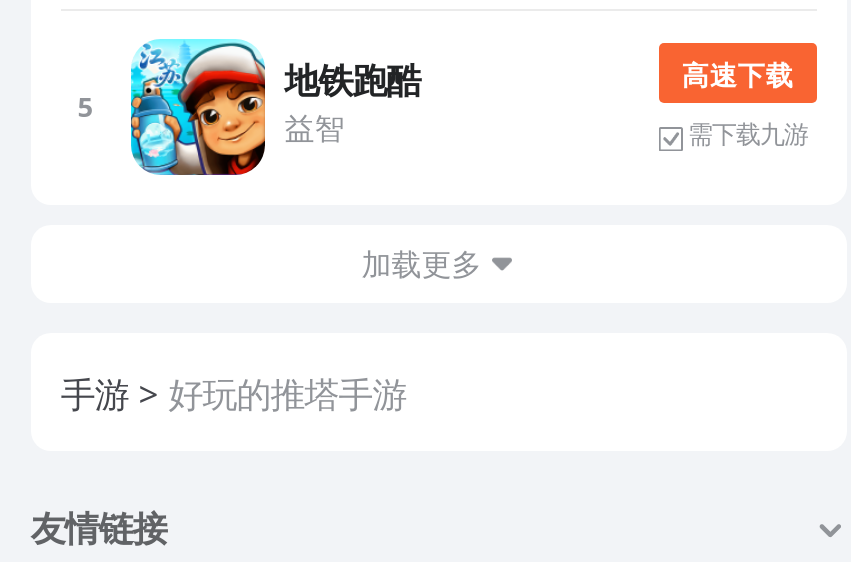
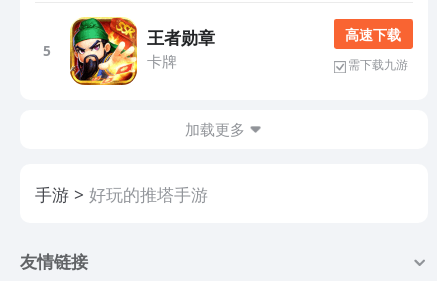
[129,37,421,177] [image] | 地铁跑酷 | 益智 -> [69,16,215,86] [image] | 王者勋章 | 卡牌

